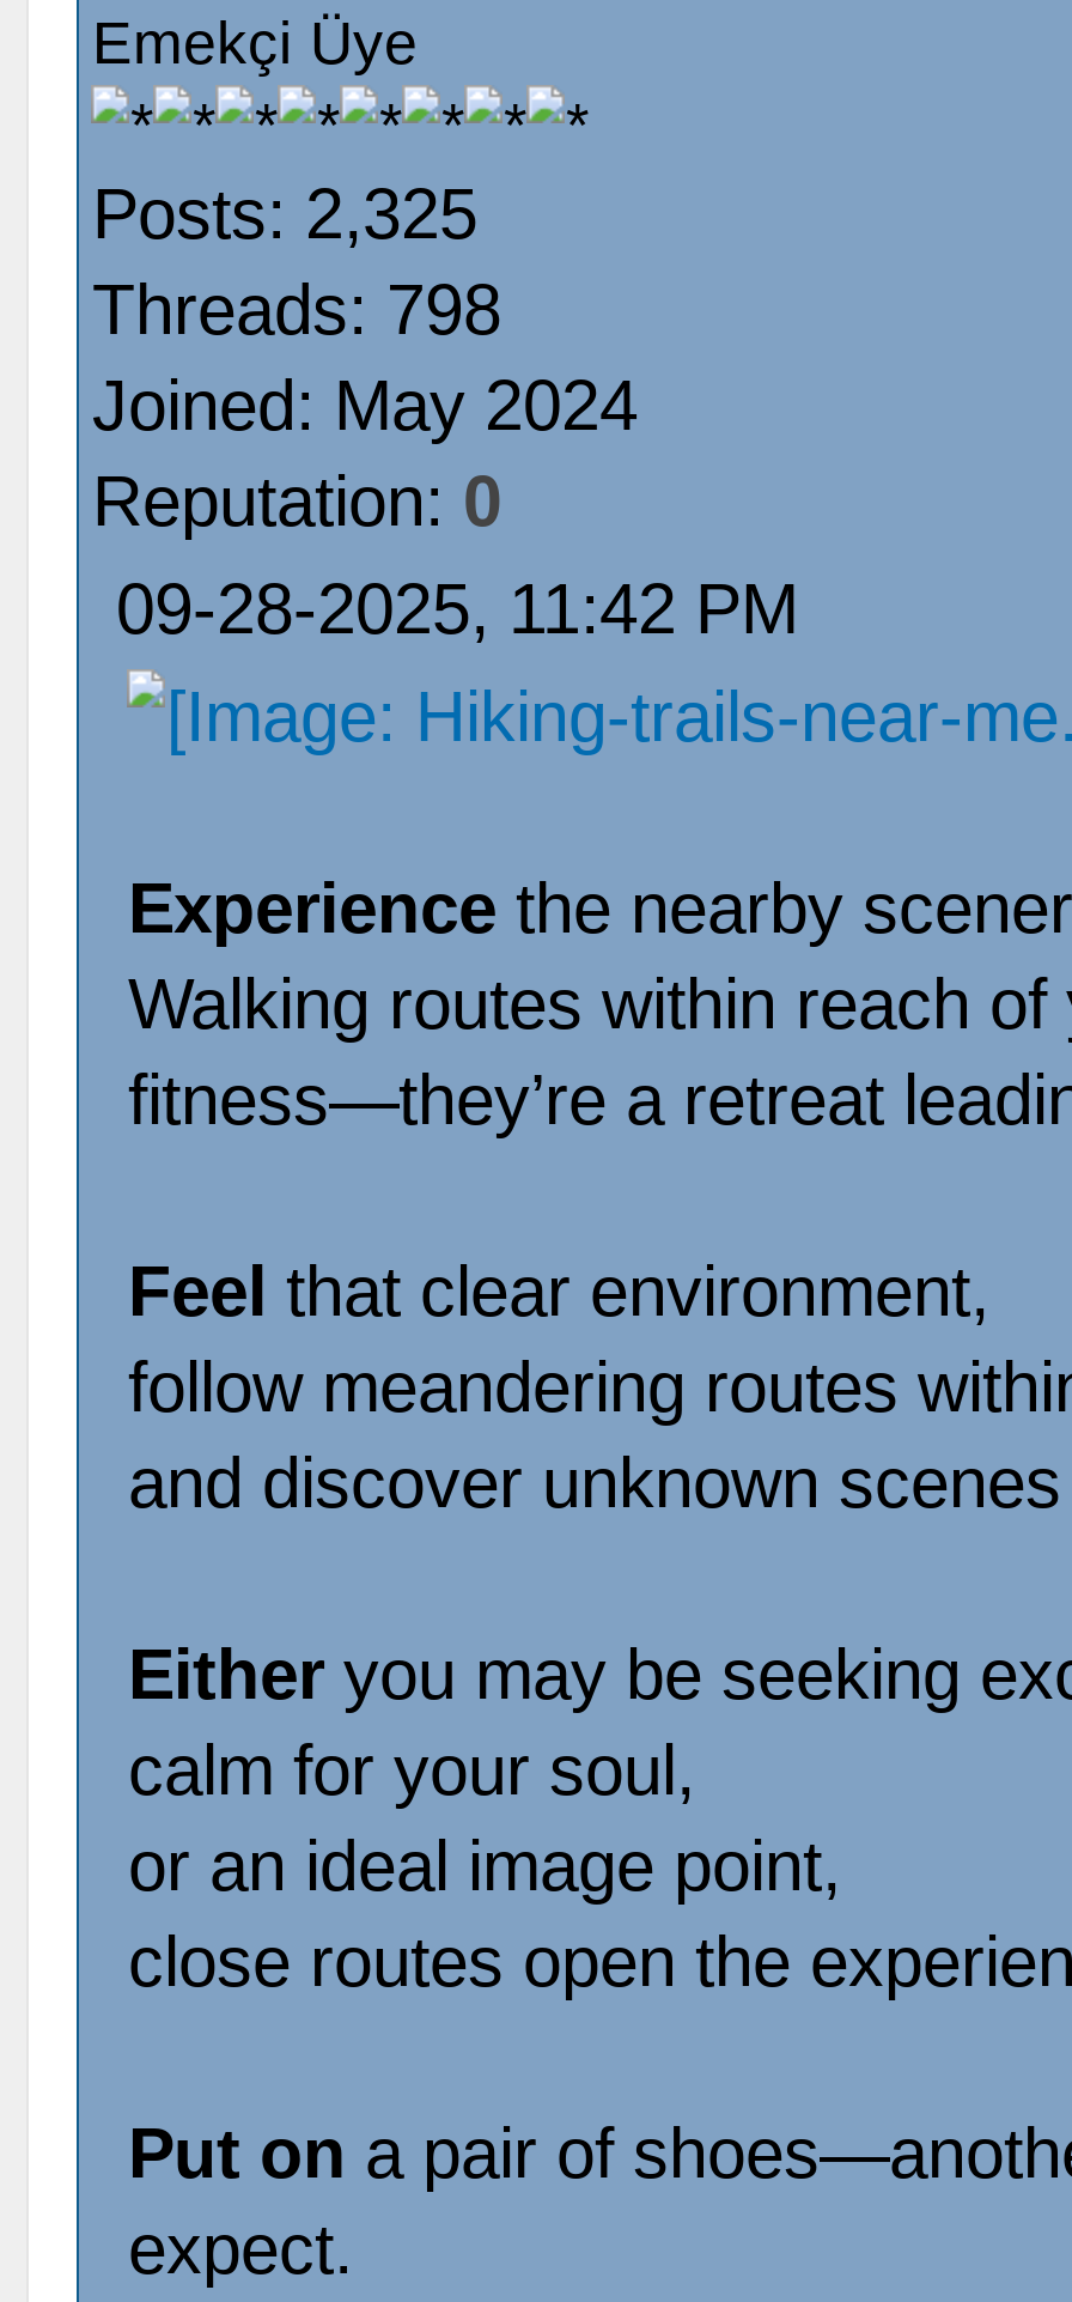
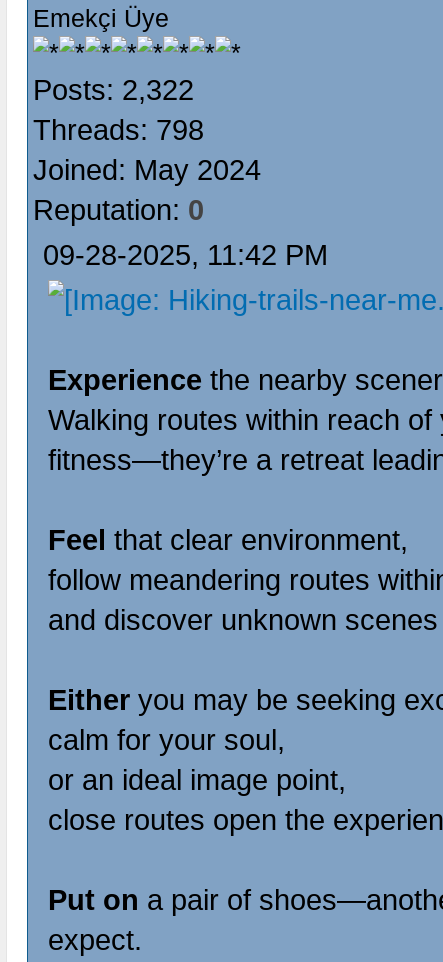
[92,177,477,253] Posts: 2,325 -> [33,74,194,106] Posts: 2,322

